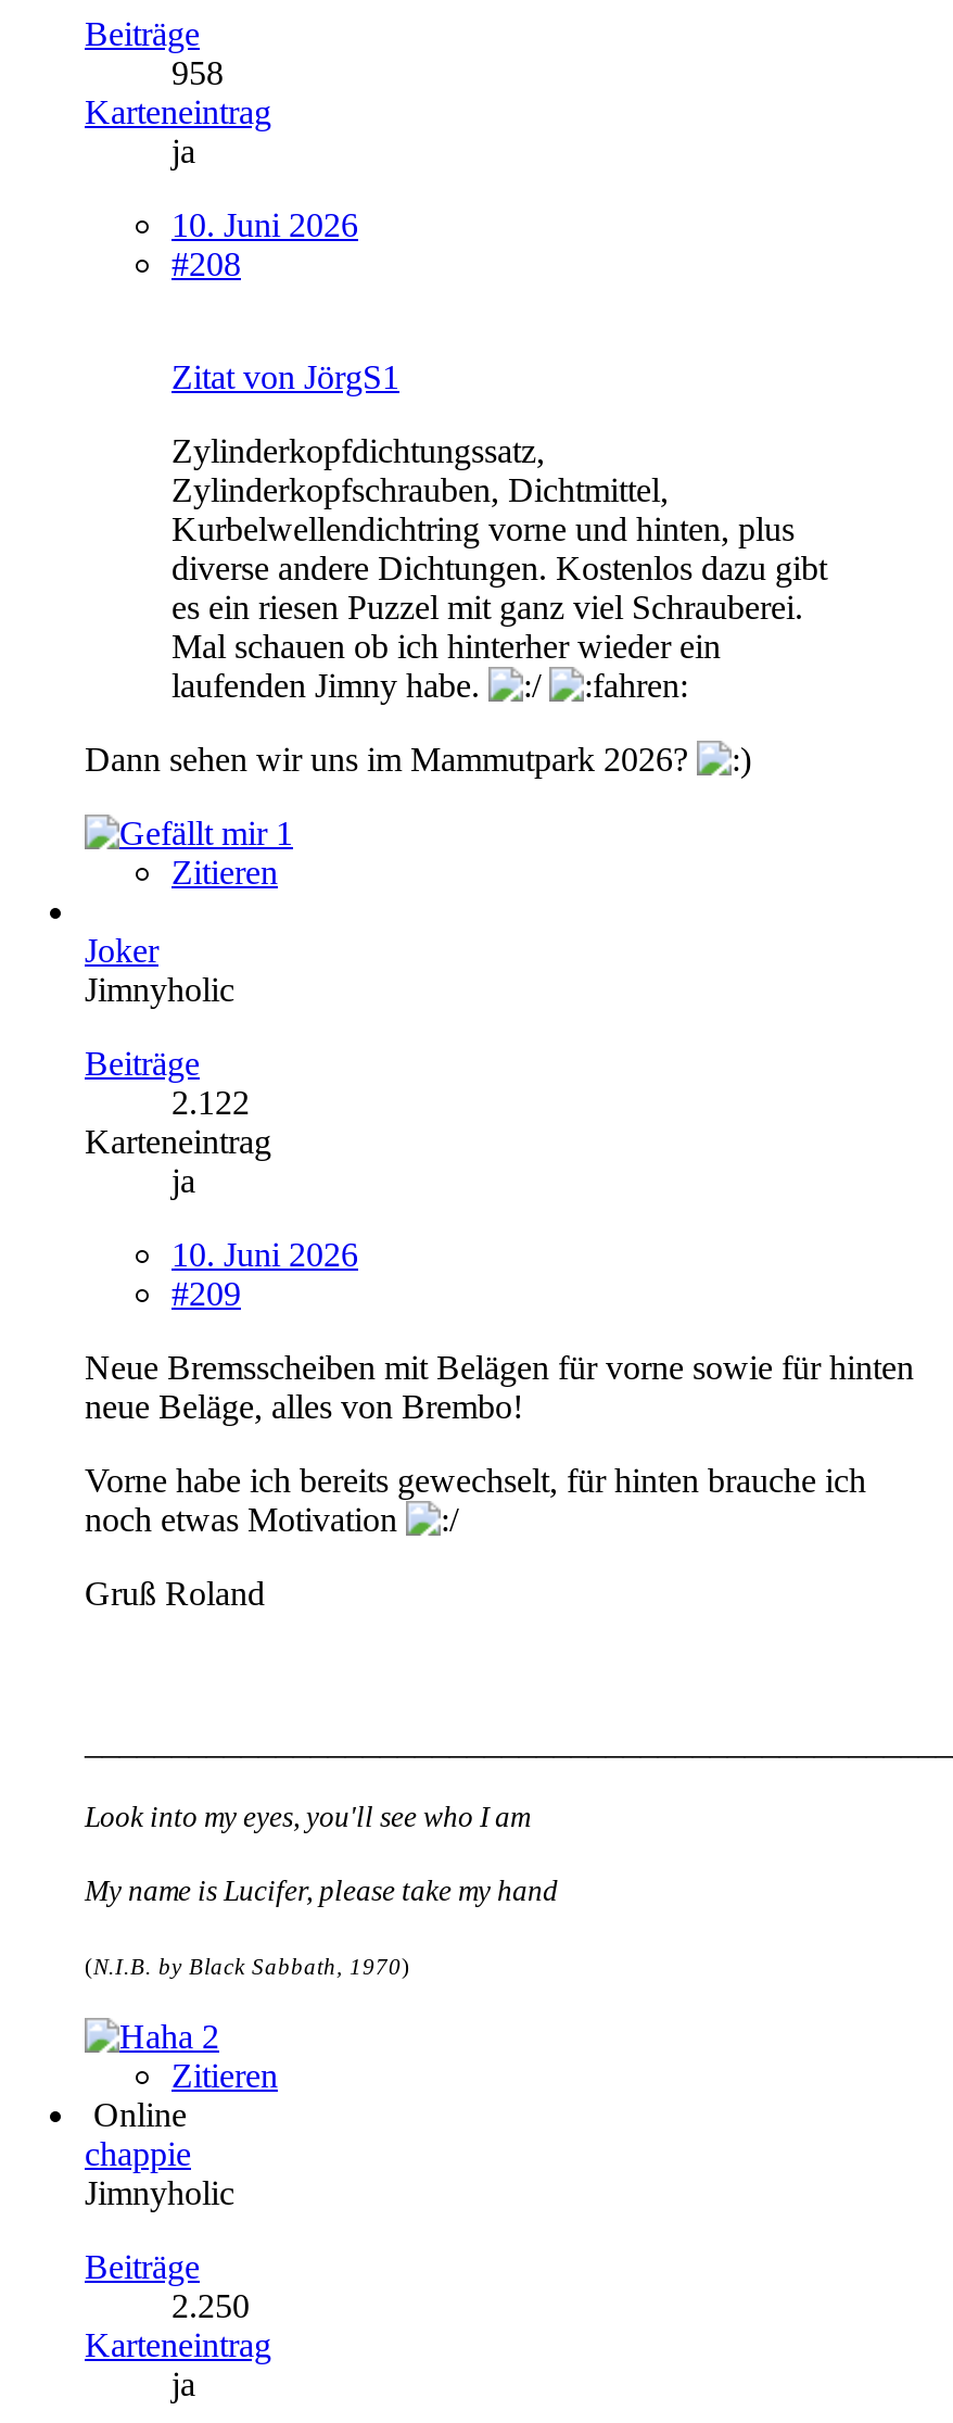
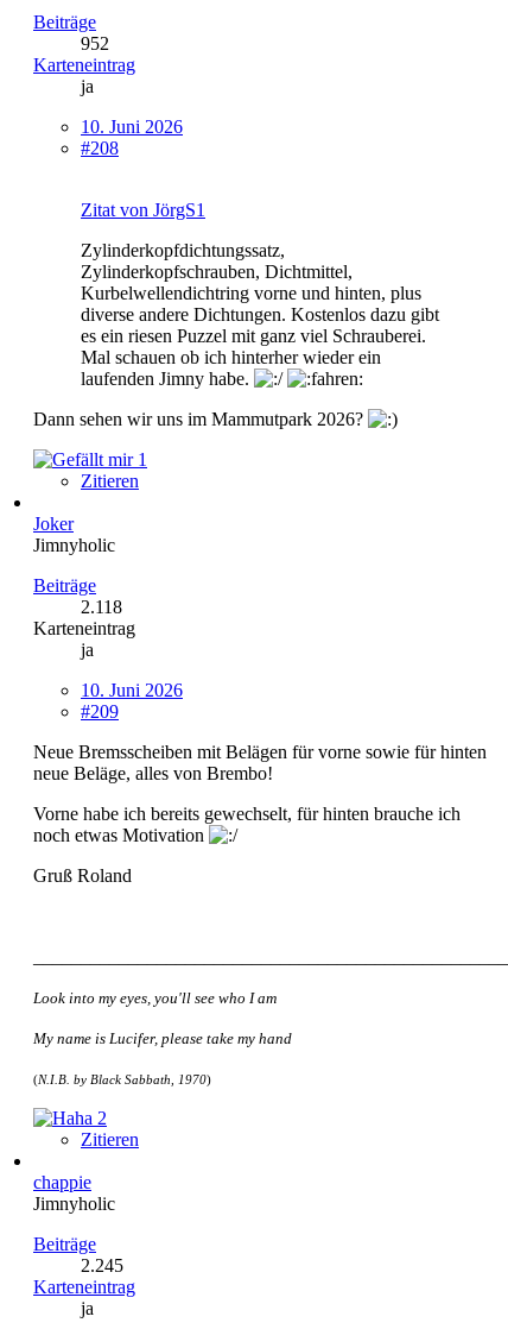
[171,54,224,91] 958 -> [81,33,109,53] 952
[171,1083,250,1120] 2.122 -> [81,597,122,617] 2.118
[93,2096,187,2133] Online -> none
[171,2287,250,2324] 2.250 -> [81,1255,123,1275] 2.245

